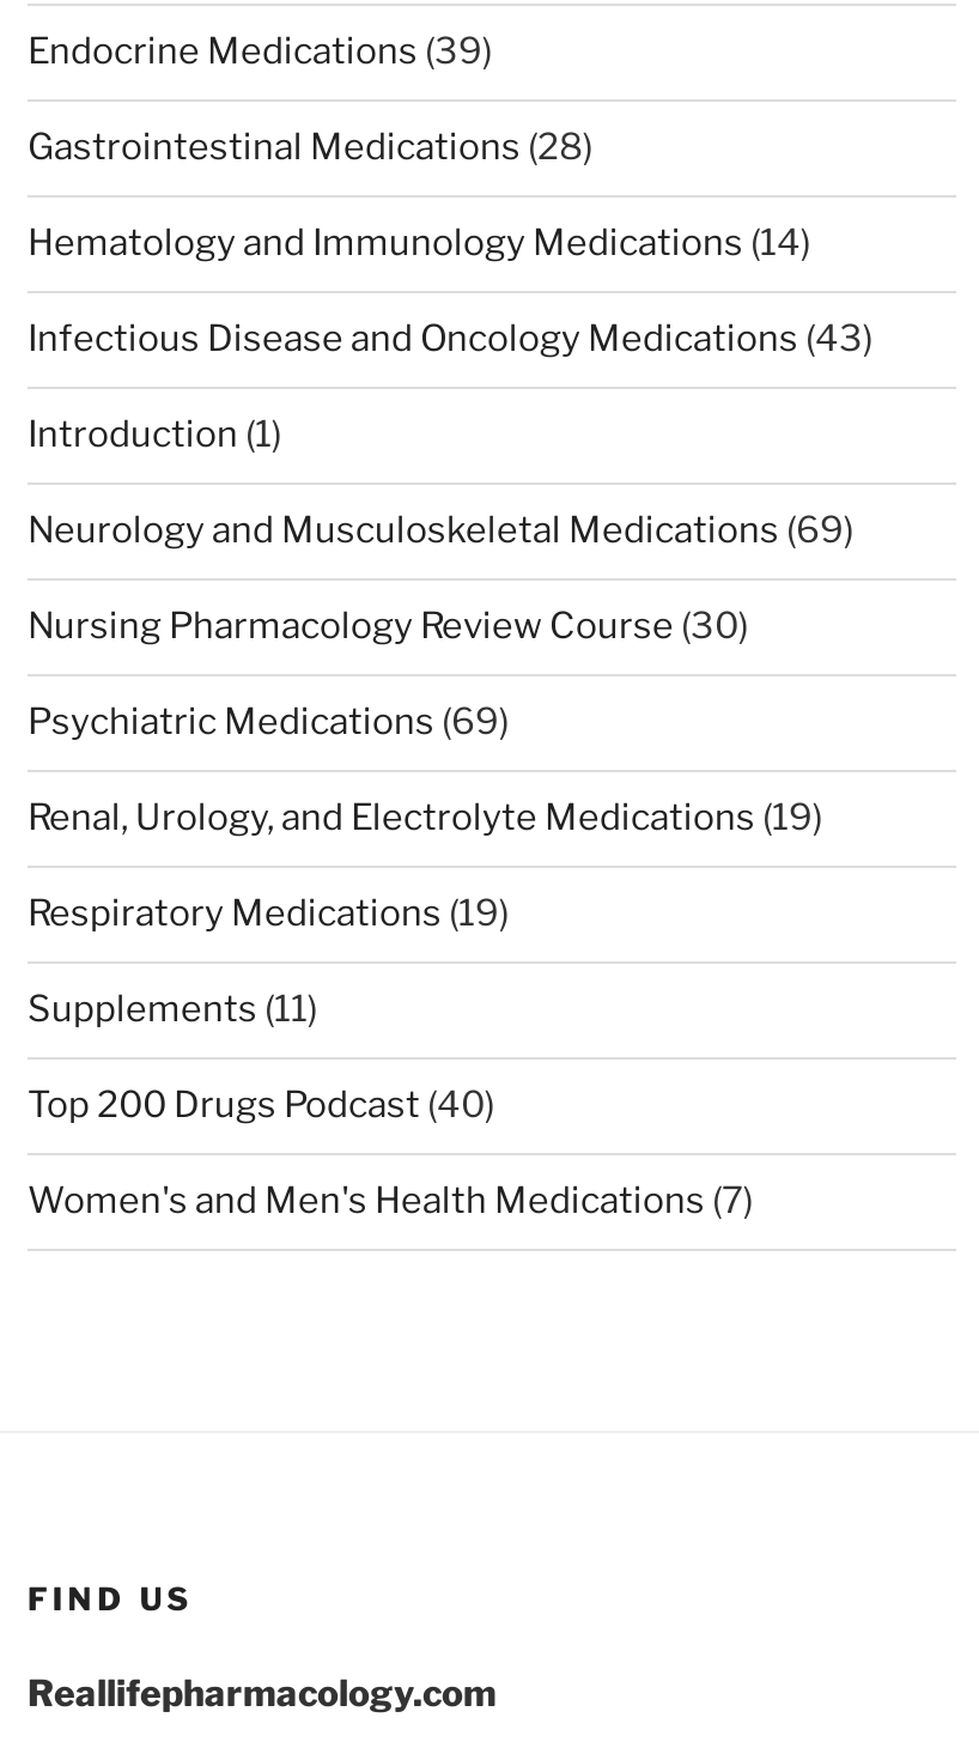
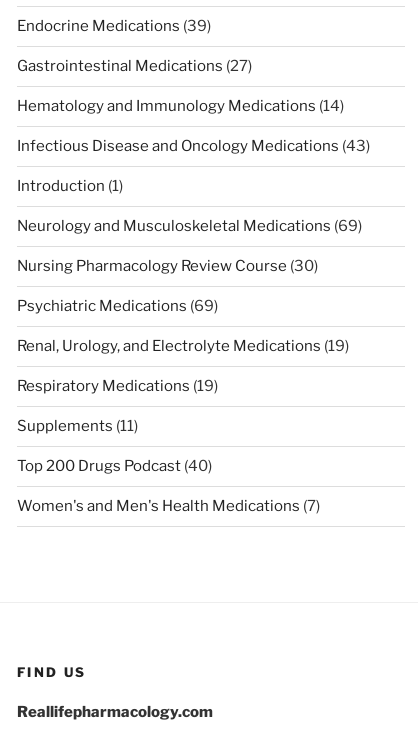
[28,127,592,170] Gastrointestinal Medications (28) -> [17,57,252,75] Gastrointestinal Medications (27)

